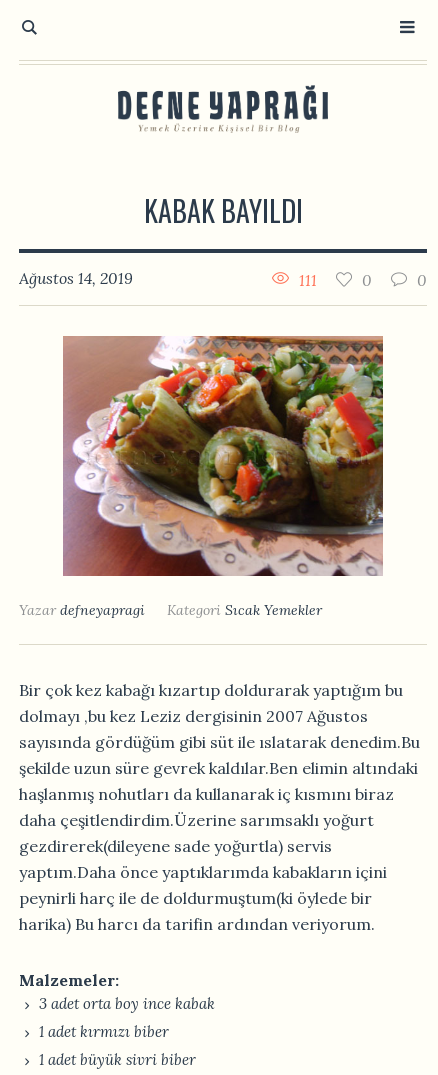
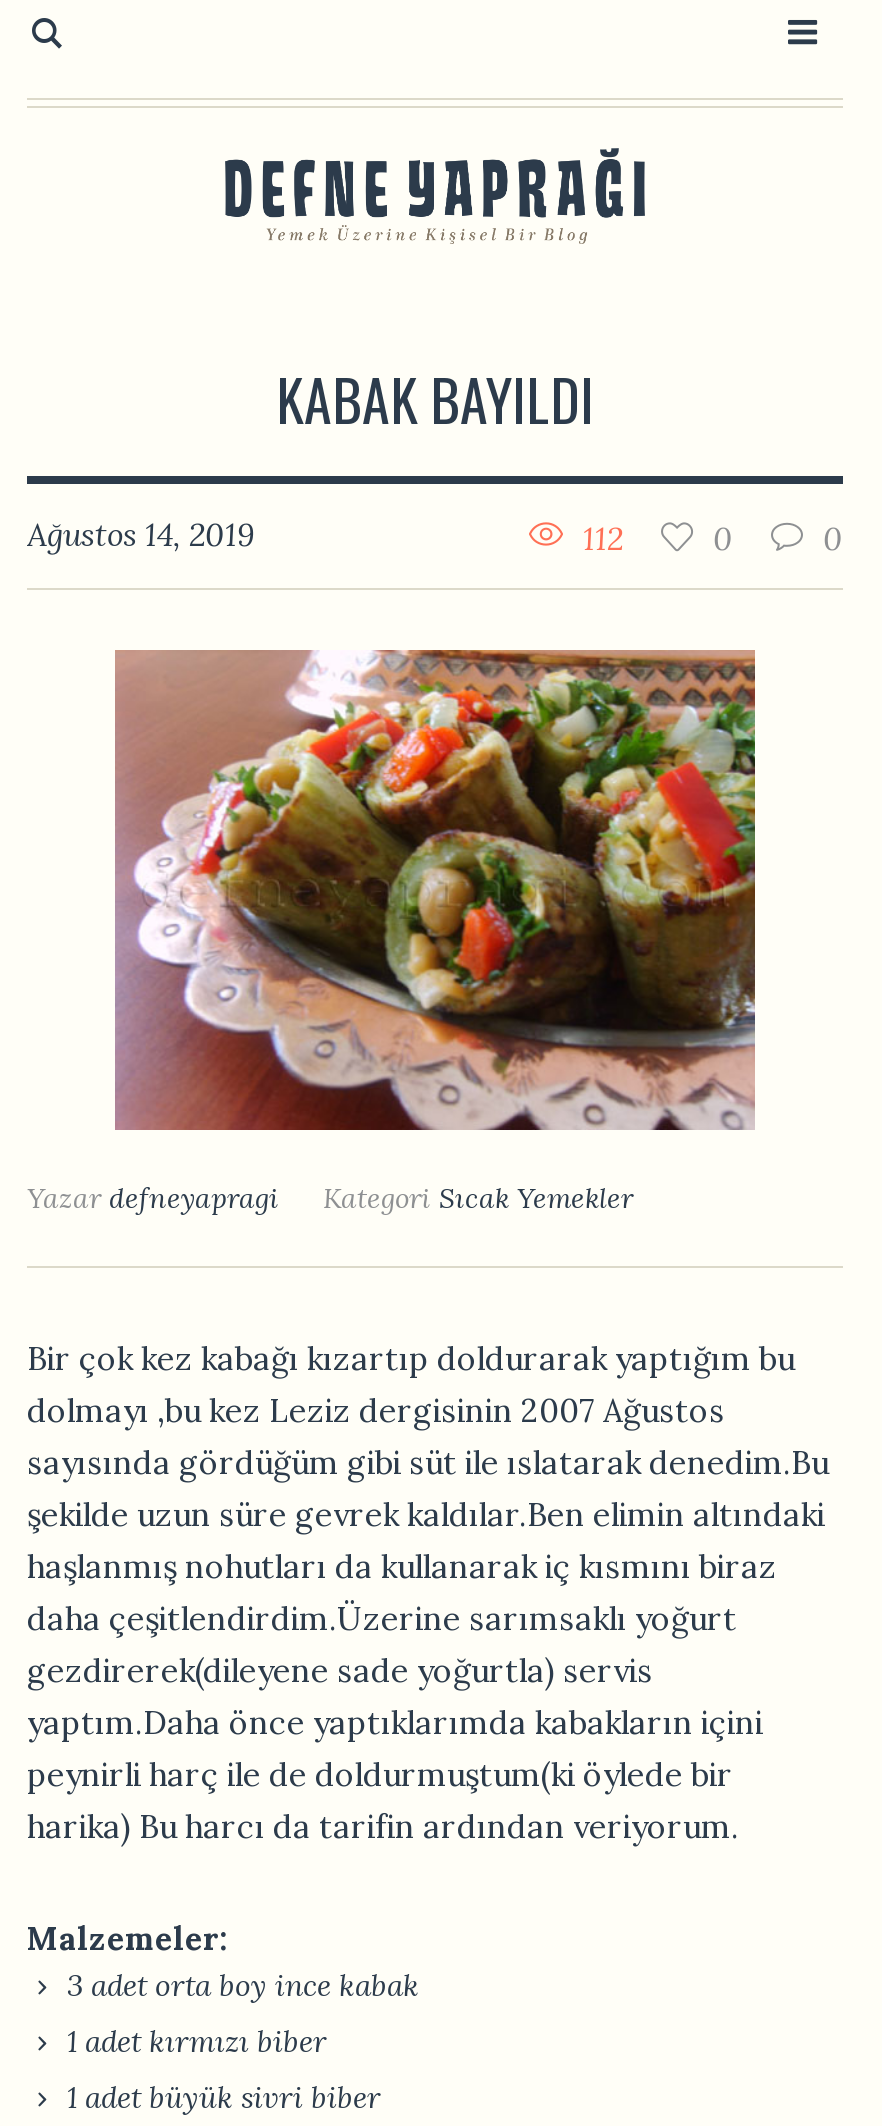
[299,270,317,290] 111 -> [583,517,623,557] 112

